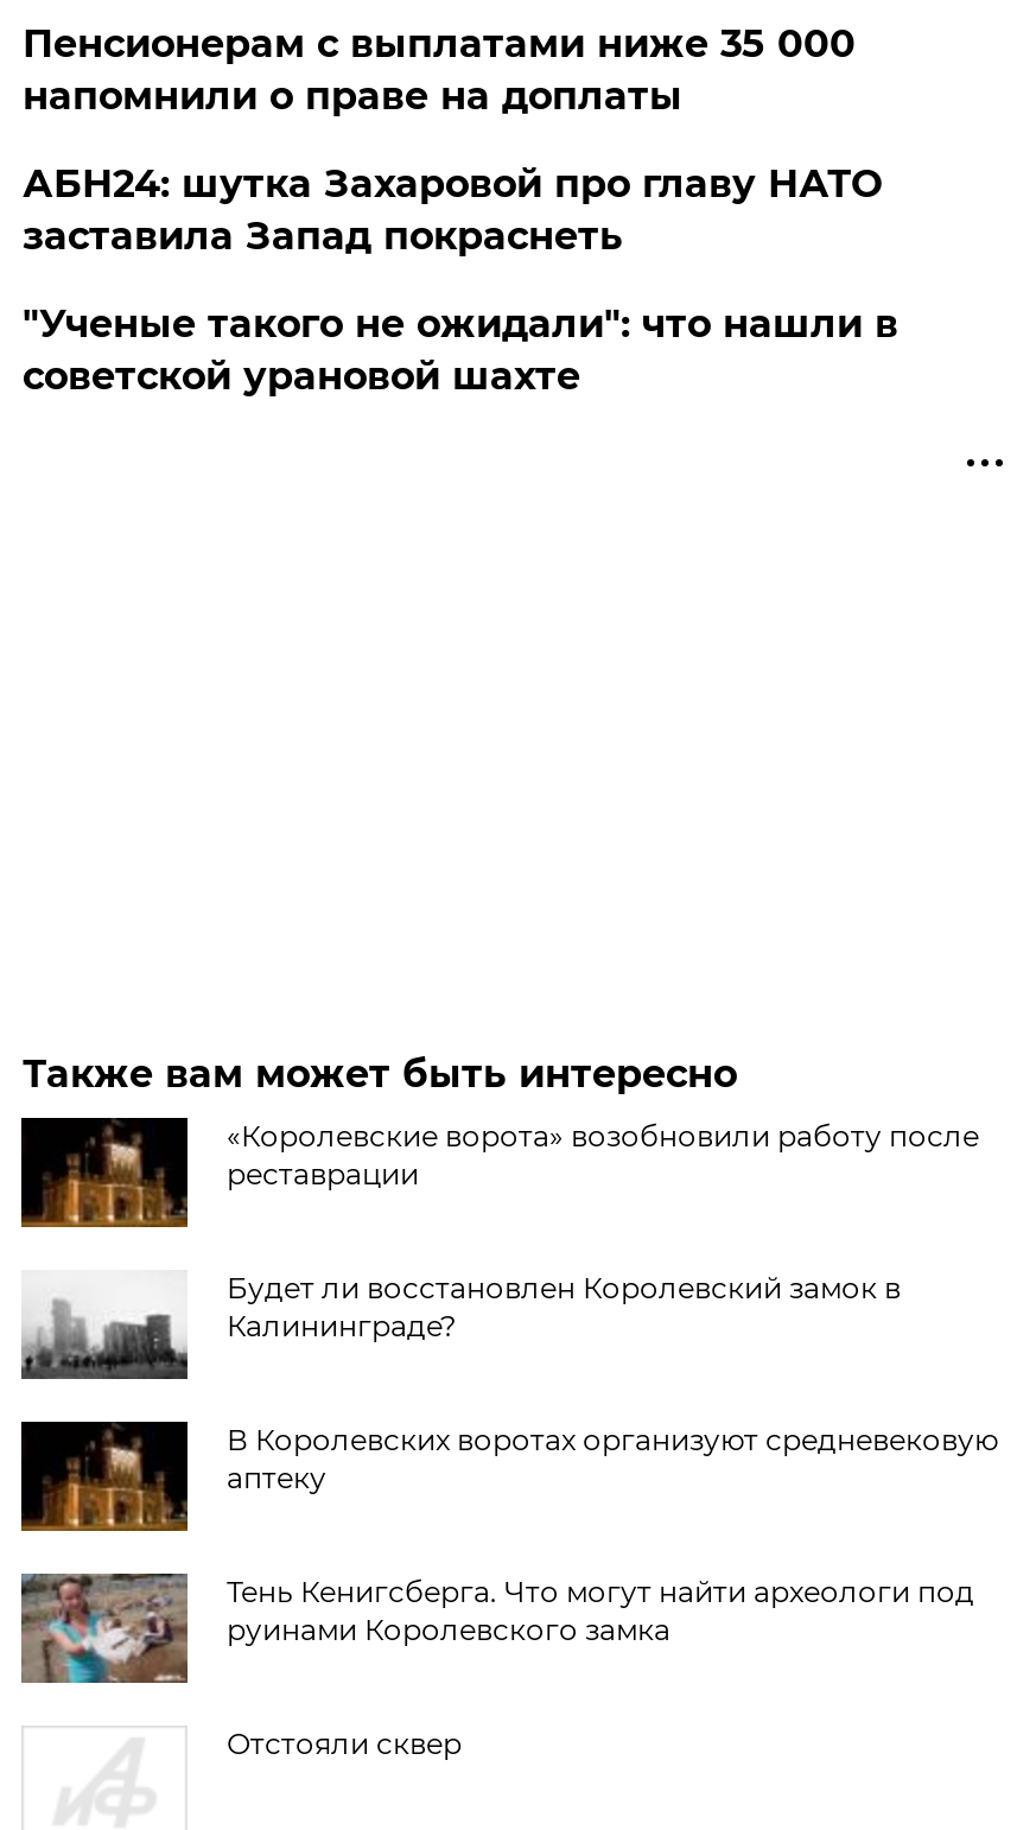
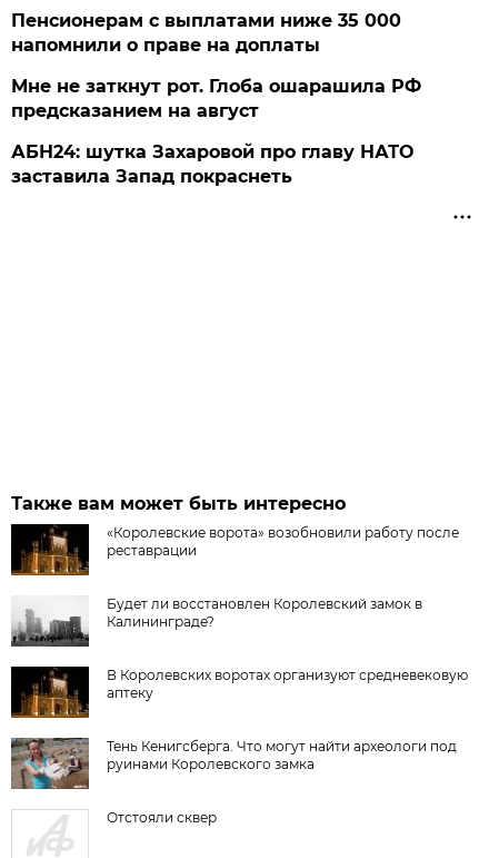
none -> [12,76,422,121] Мне не заткнут рот. Глоба ошарашила РФ | предсказанием на август
moved [22,161,881,258] -> [12,141,414,187]: АБН24: шутка Захаровой про главу НАТО | заставила Запад покраснеть
[22,301,898,399] "Ученые такого не ожидали": что нашли в | советской урановой шахте -> none

